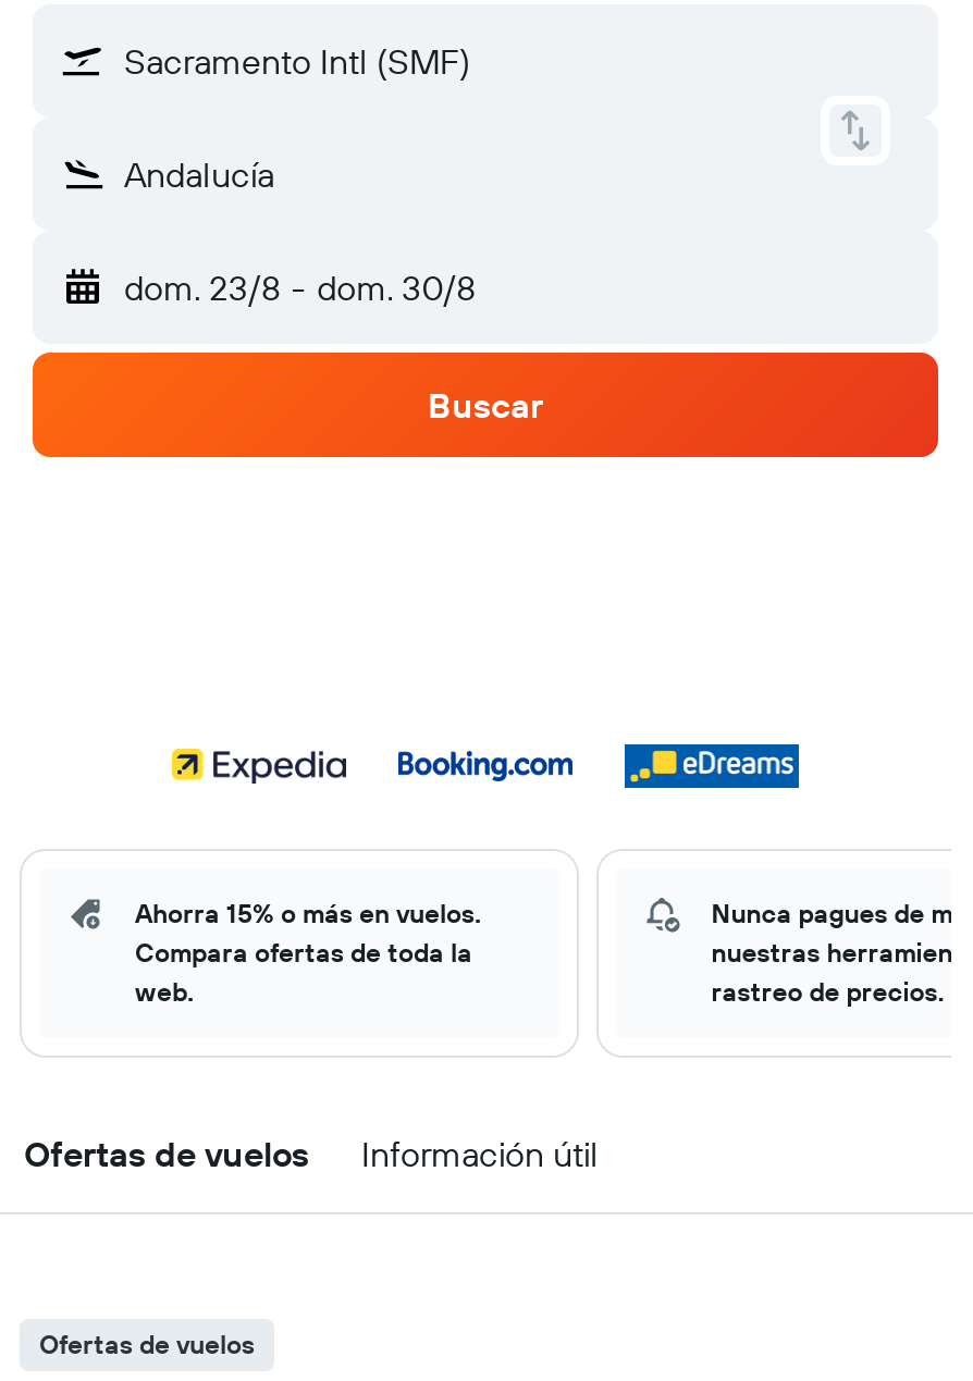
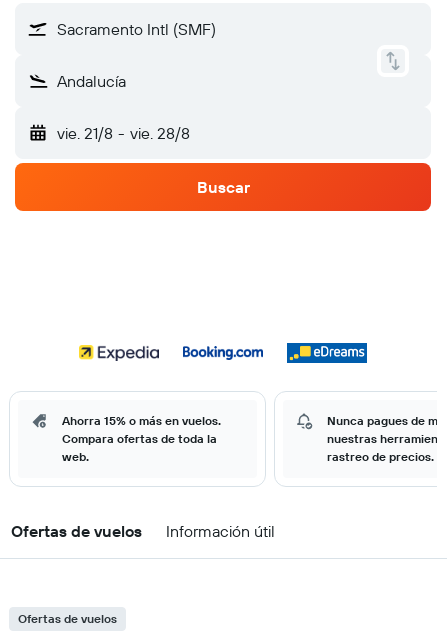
[124,266,476,309] dom. 23/8 - dom. 30/8 -> [57,123,190,143] vie. 21/8 - vie. 28/8

